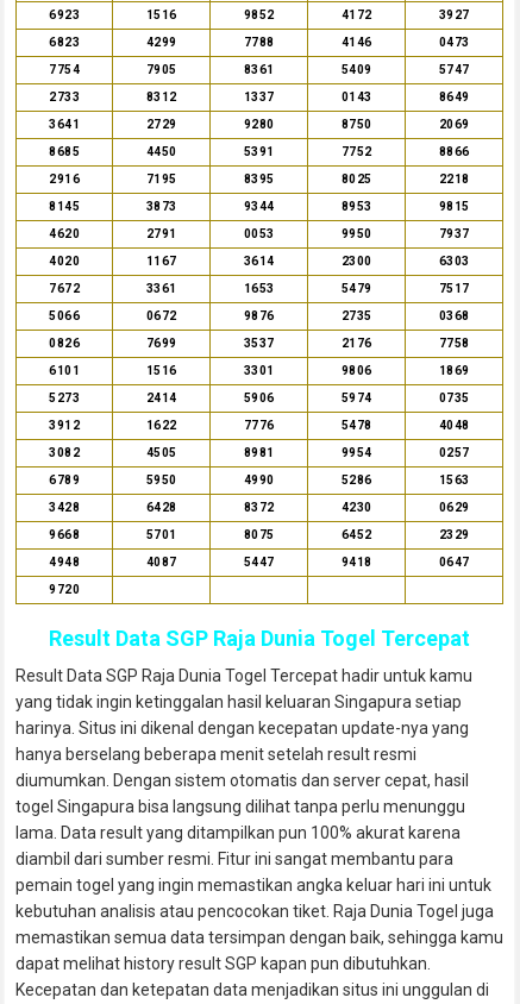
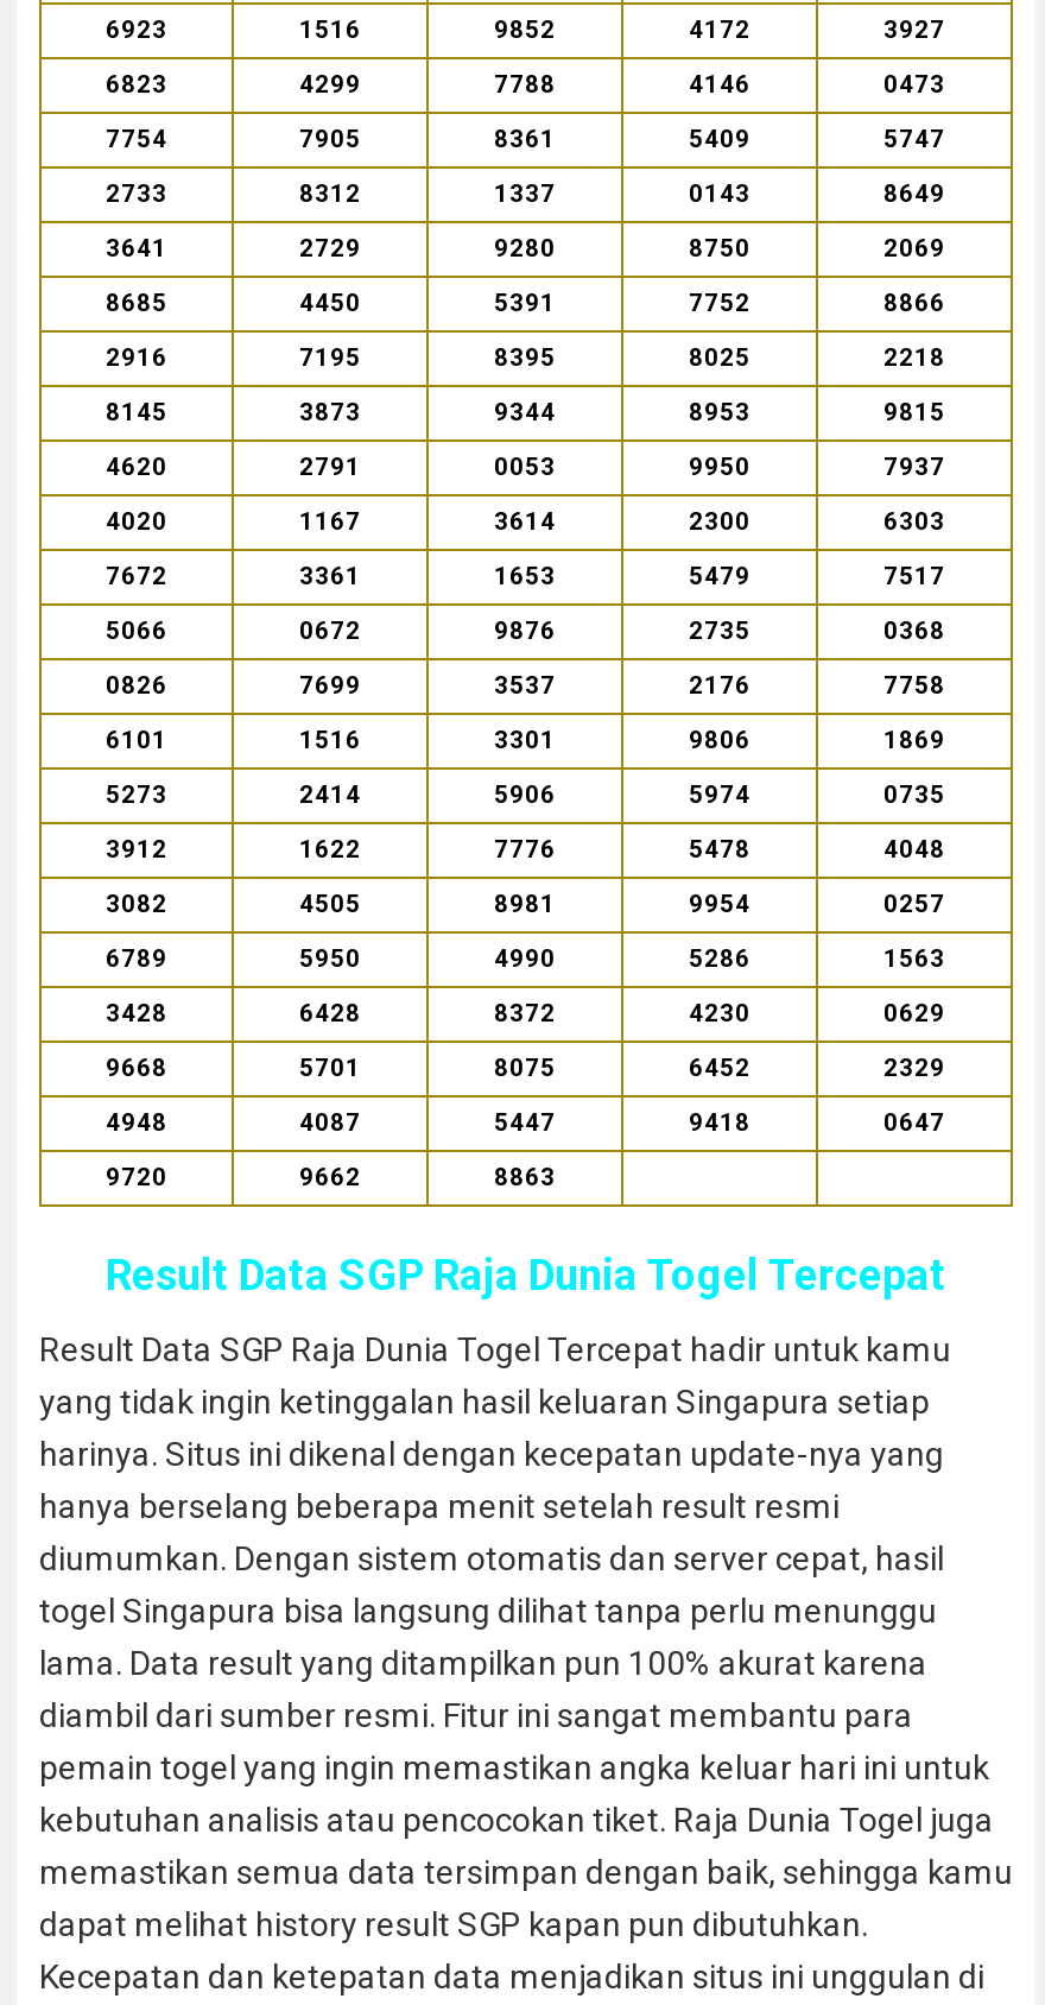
none -> [299,1165,556,1191] 9662 | 8863

